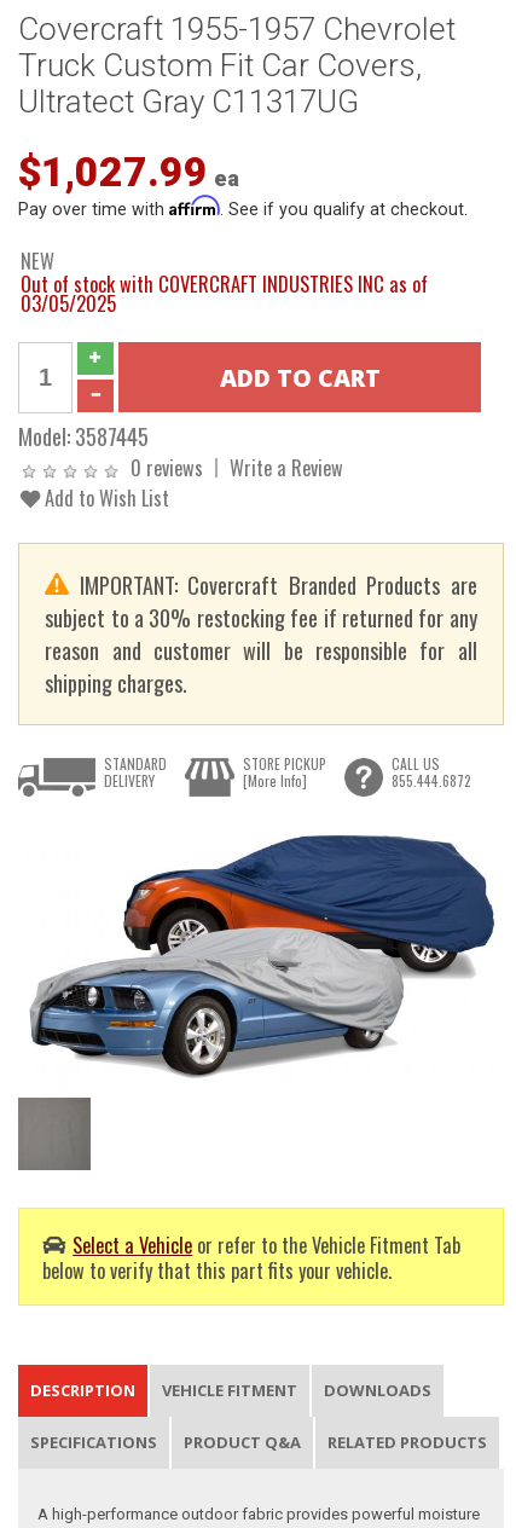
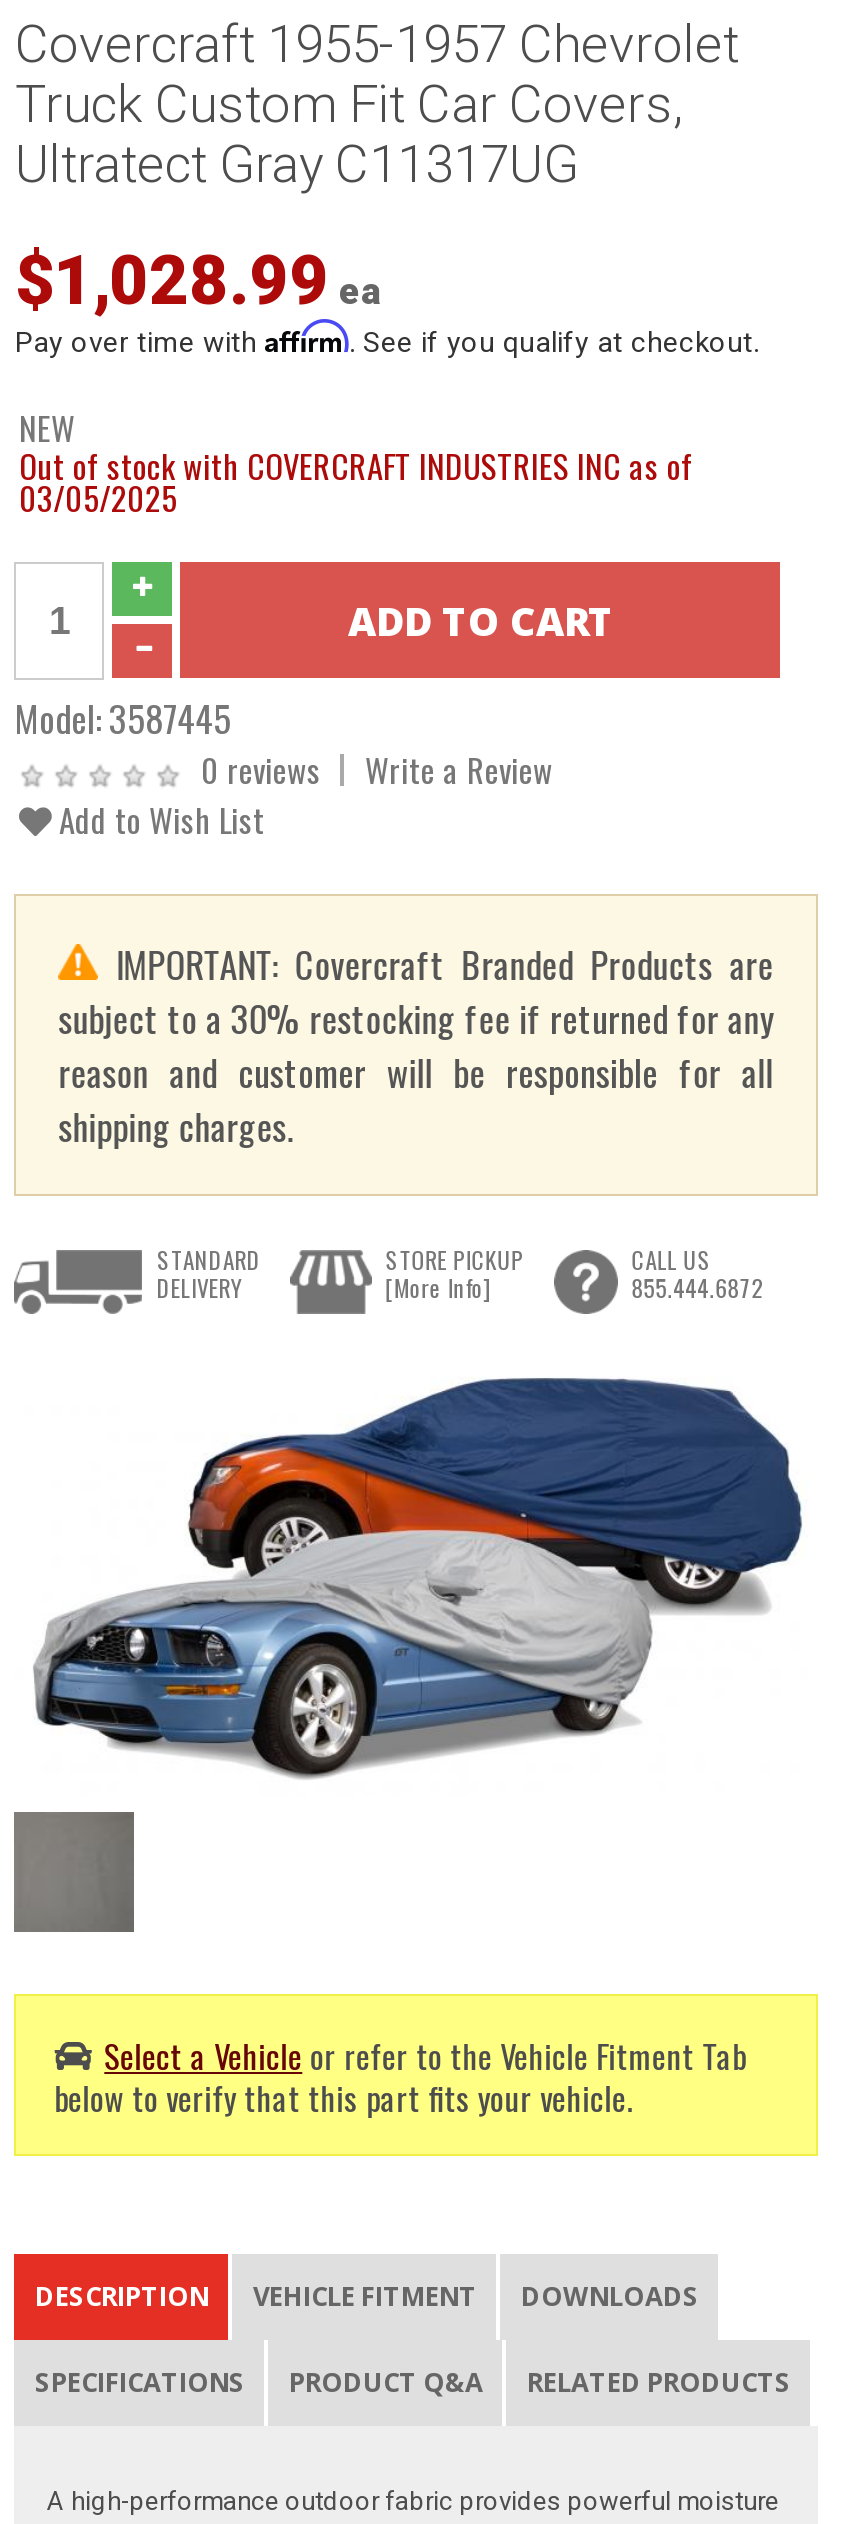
[19,149,240,196] $1,027.99 ea -> [15,242,381,320] $1,028.99 ea

